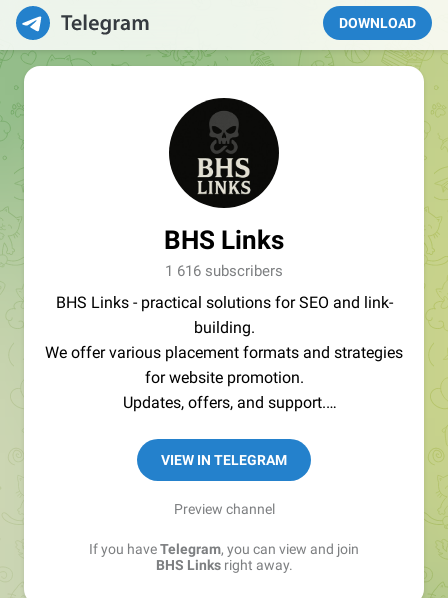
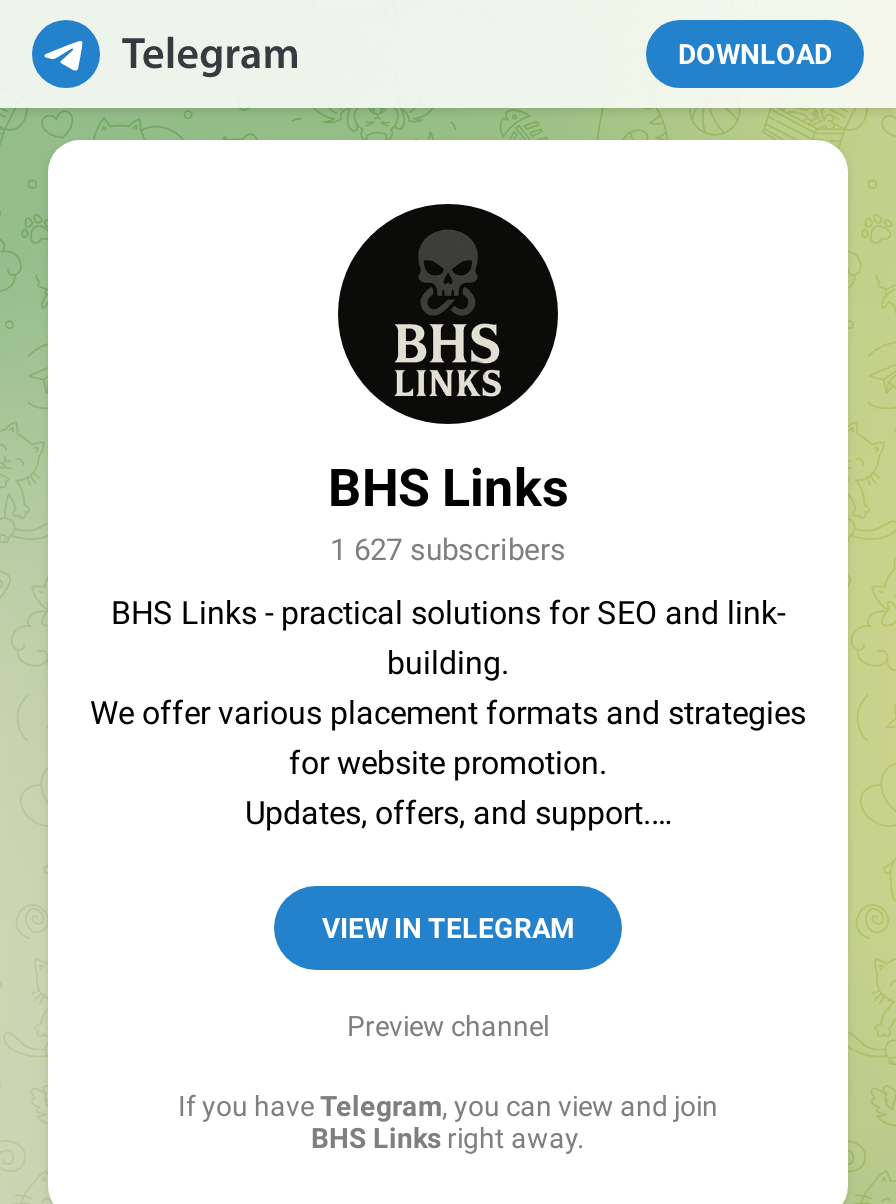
[165,262,283,280] 1 616 subscribers -> [330,532,566,568] 1 627 subscribers

